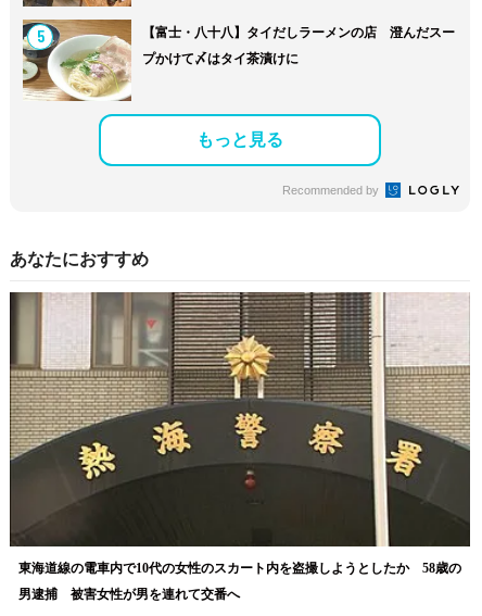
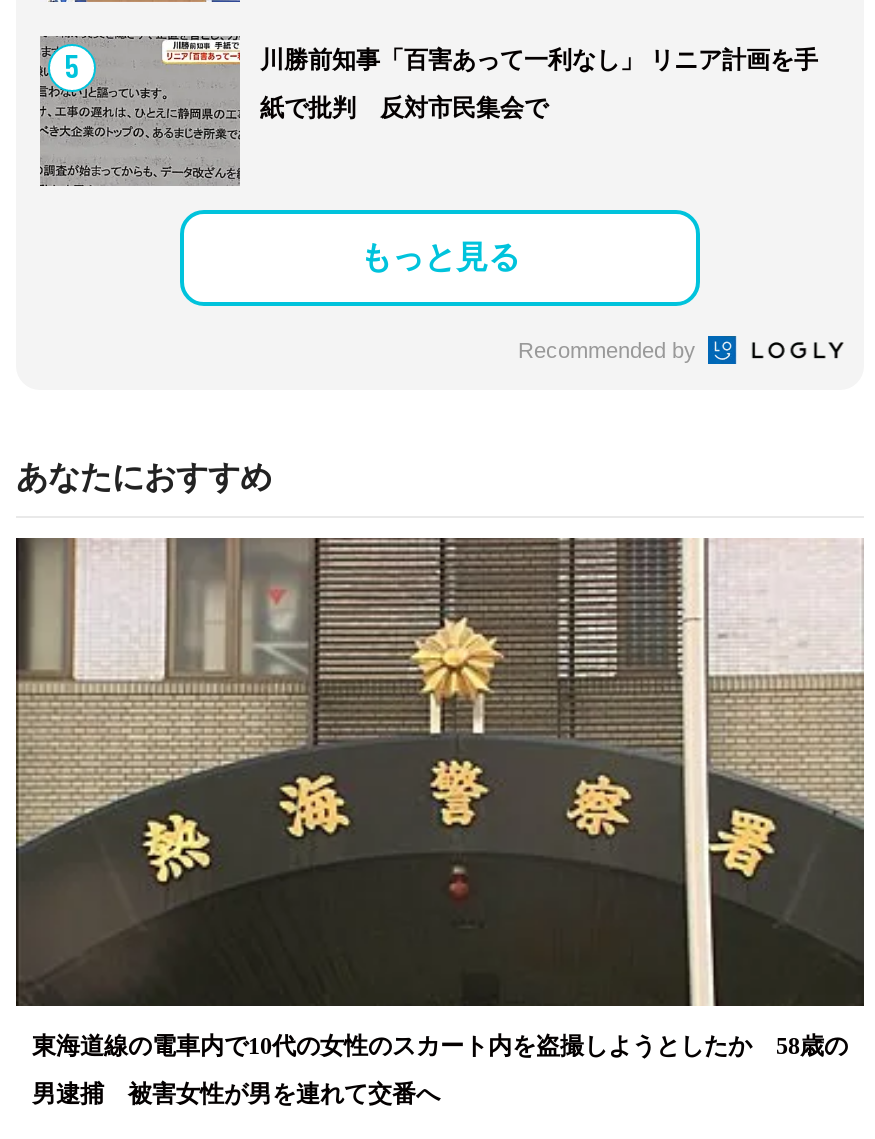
[23,18,455,101] [image] | 【富士・八十八】タイだしラーメンの店 澄んだスー -> [38,34,818,188] [image] | 川勝前知事「百害あって一利なし」 リニア計画を手
[142,51,299,66] プかけて〆はタイ茶漬けに -> [260,94,548,122] 紙で批判 反対市民集会で

